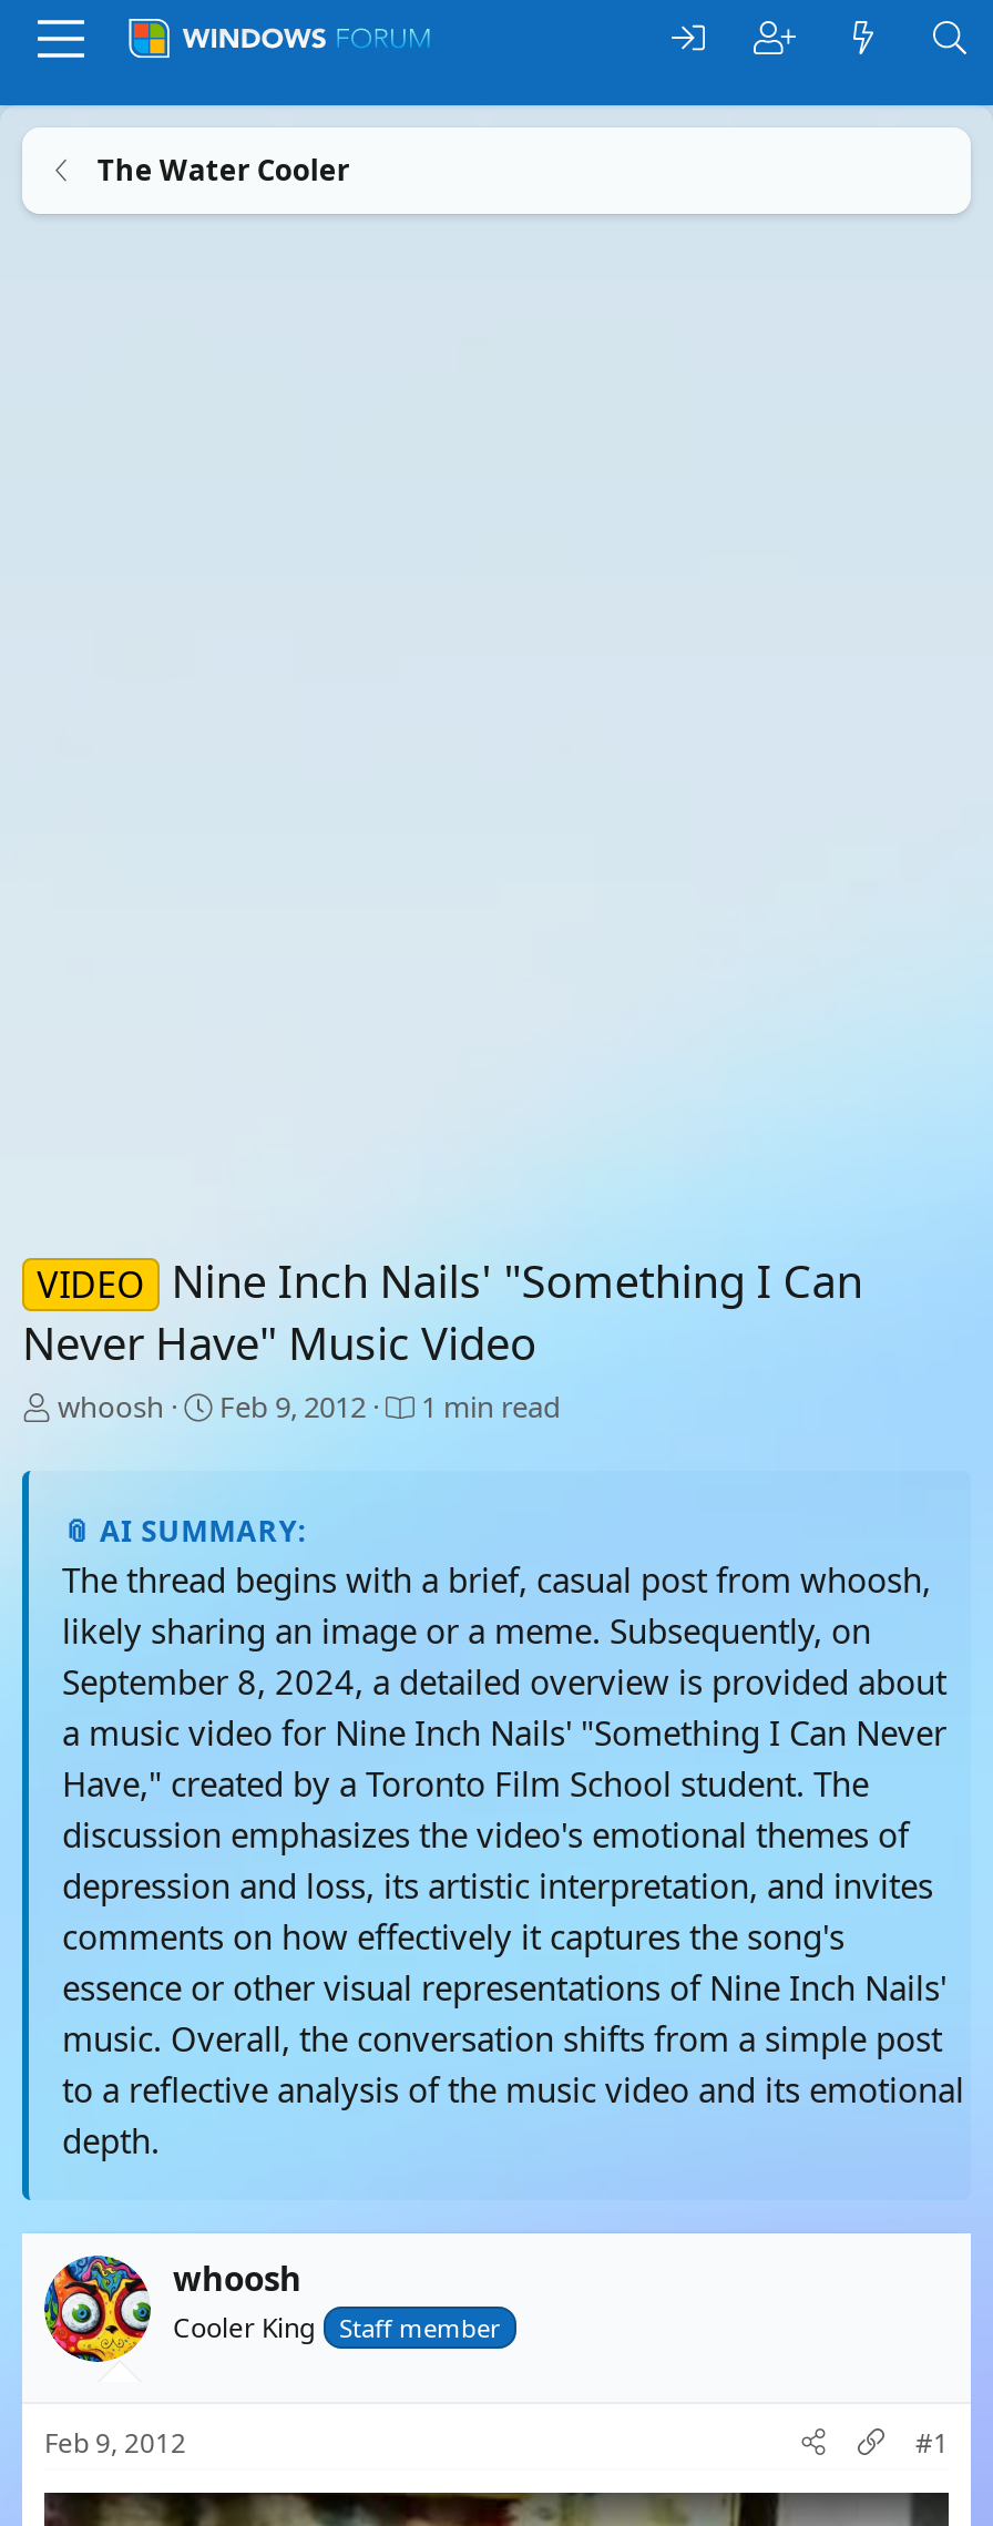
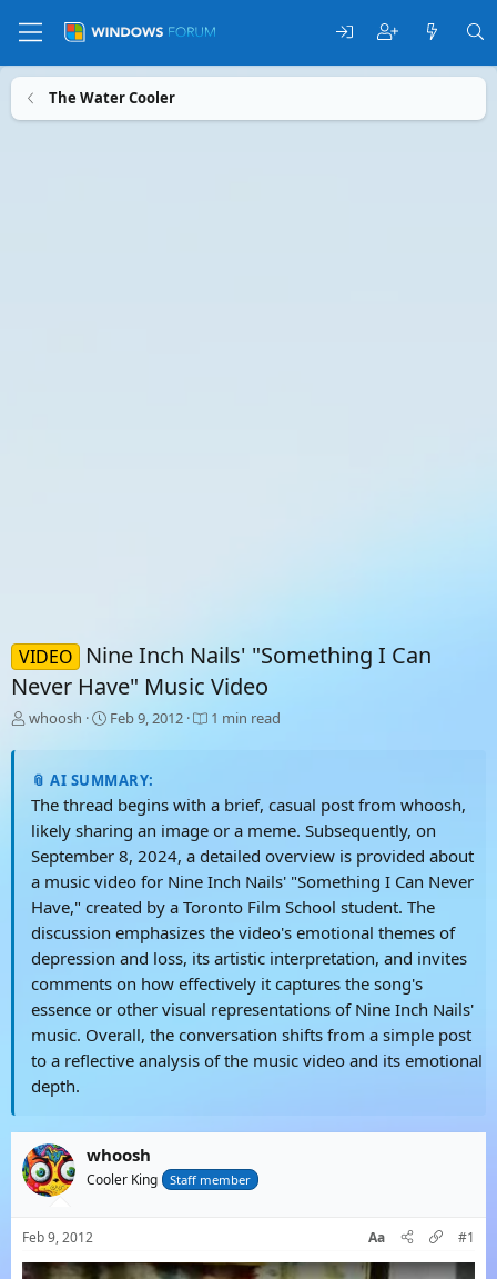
none -> [368,1227,385,1246] Aa

